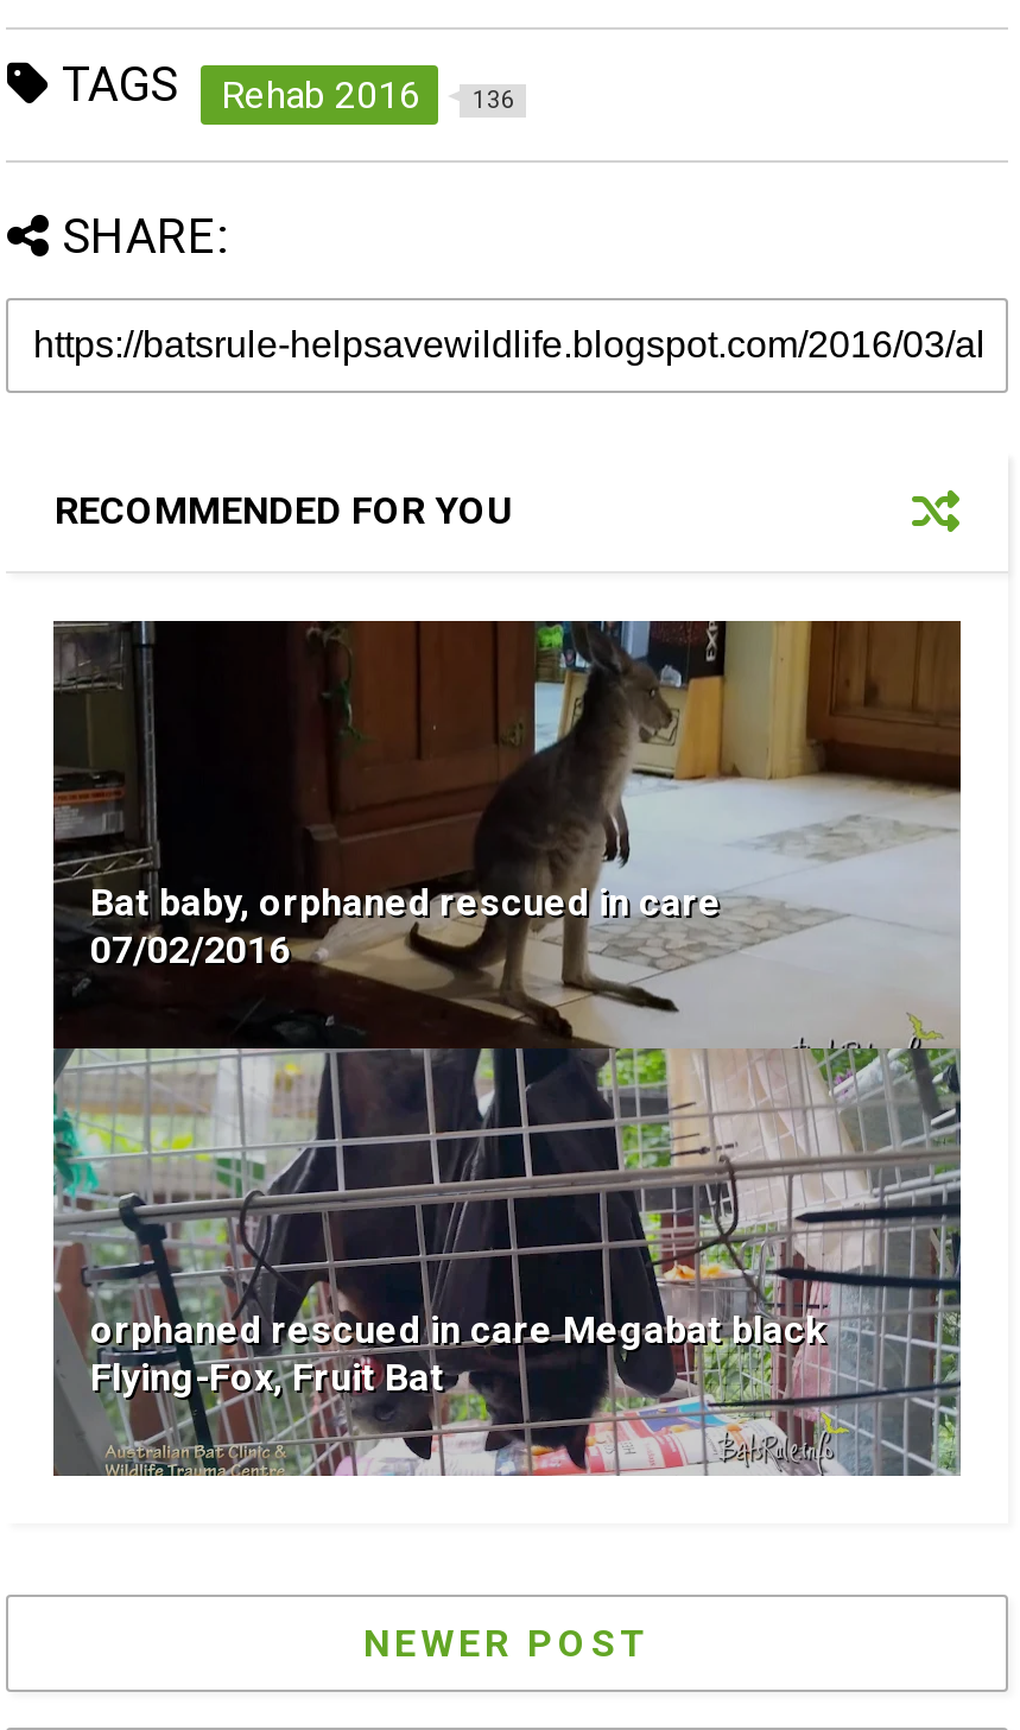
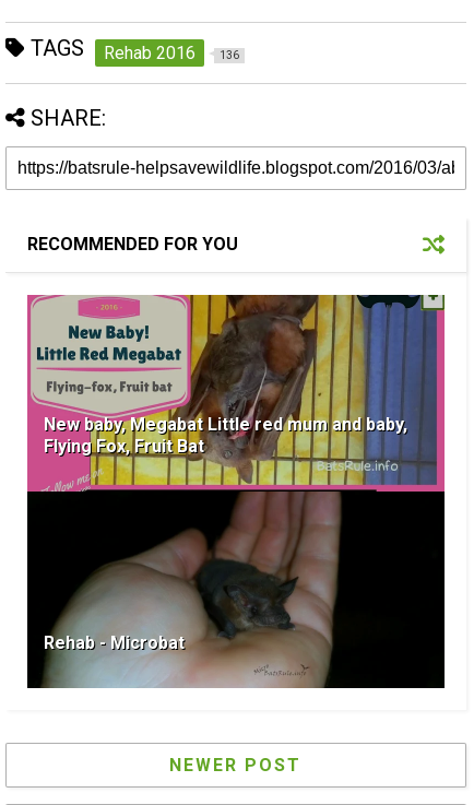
[51,619,963,1478] [image] | Bat baby, orphaned rescued in care | 07/02/2016 -> [26,294,446,689] [image] | New baby, Megabat Little red mum and baby, | Flying Fox, Fruit Bat
[90,1308,826,1401] orphaned rescued in care Megabat black | Flying-Fox, Fruit Bat -> [44,633,185,654] Rehab - Microbat

